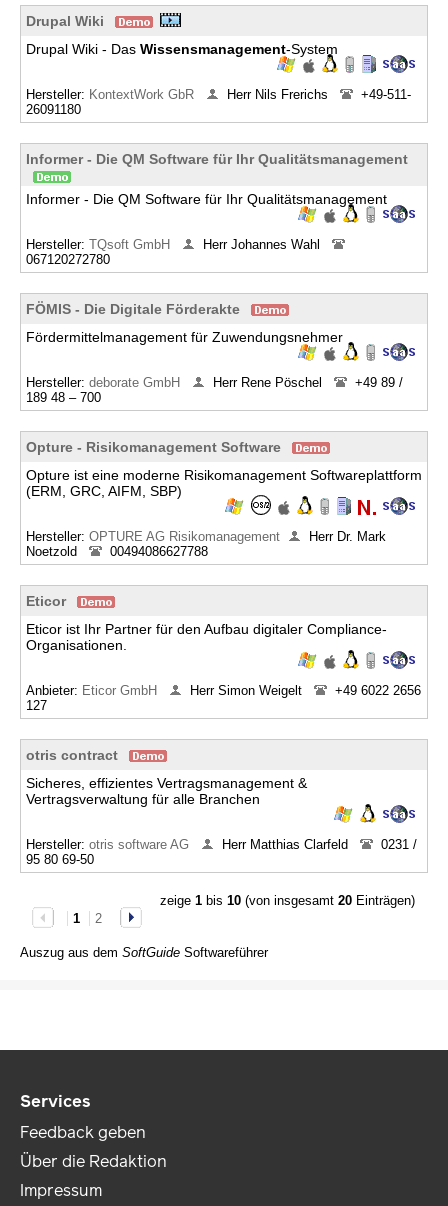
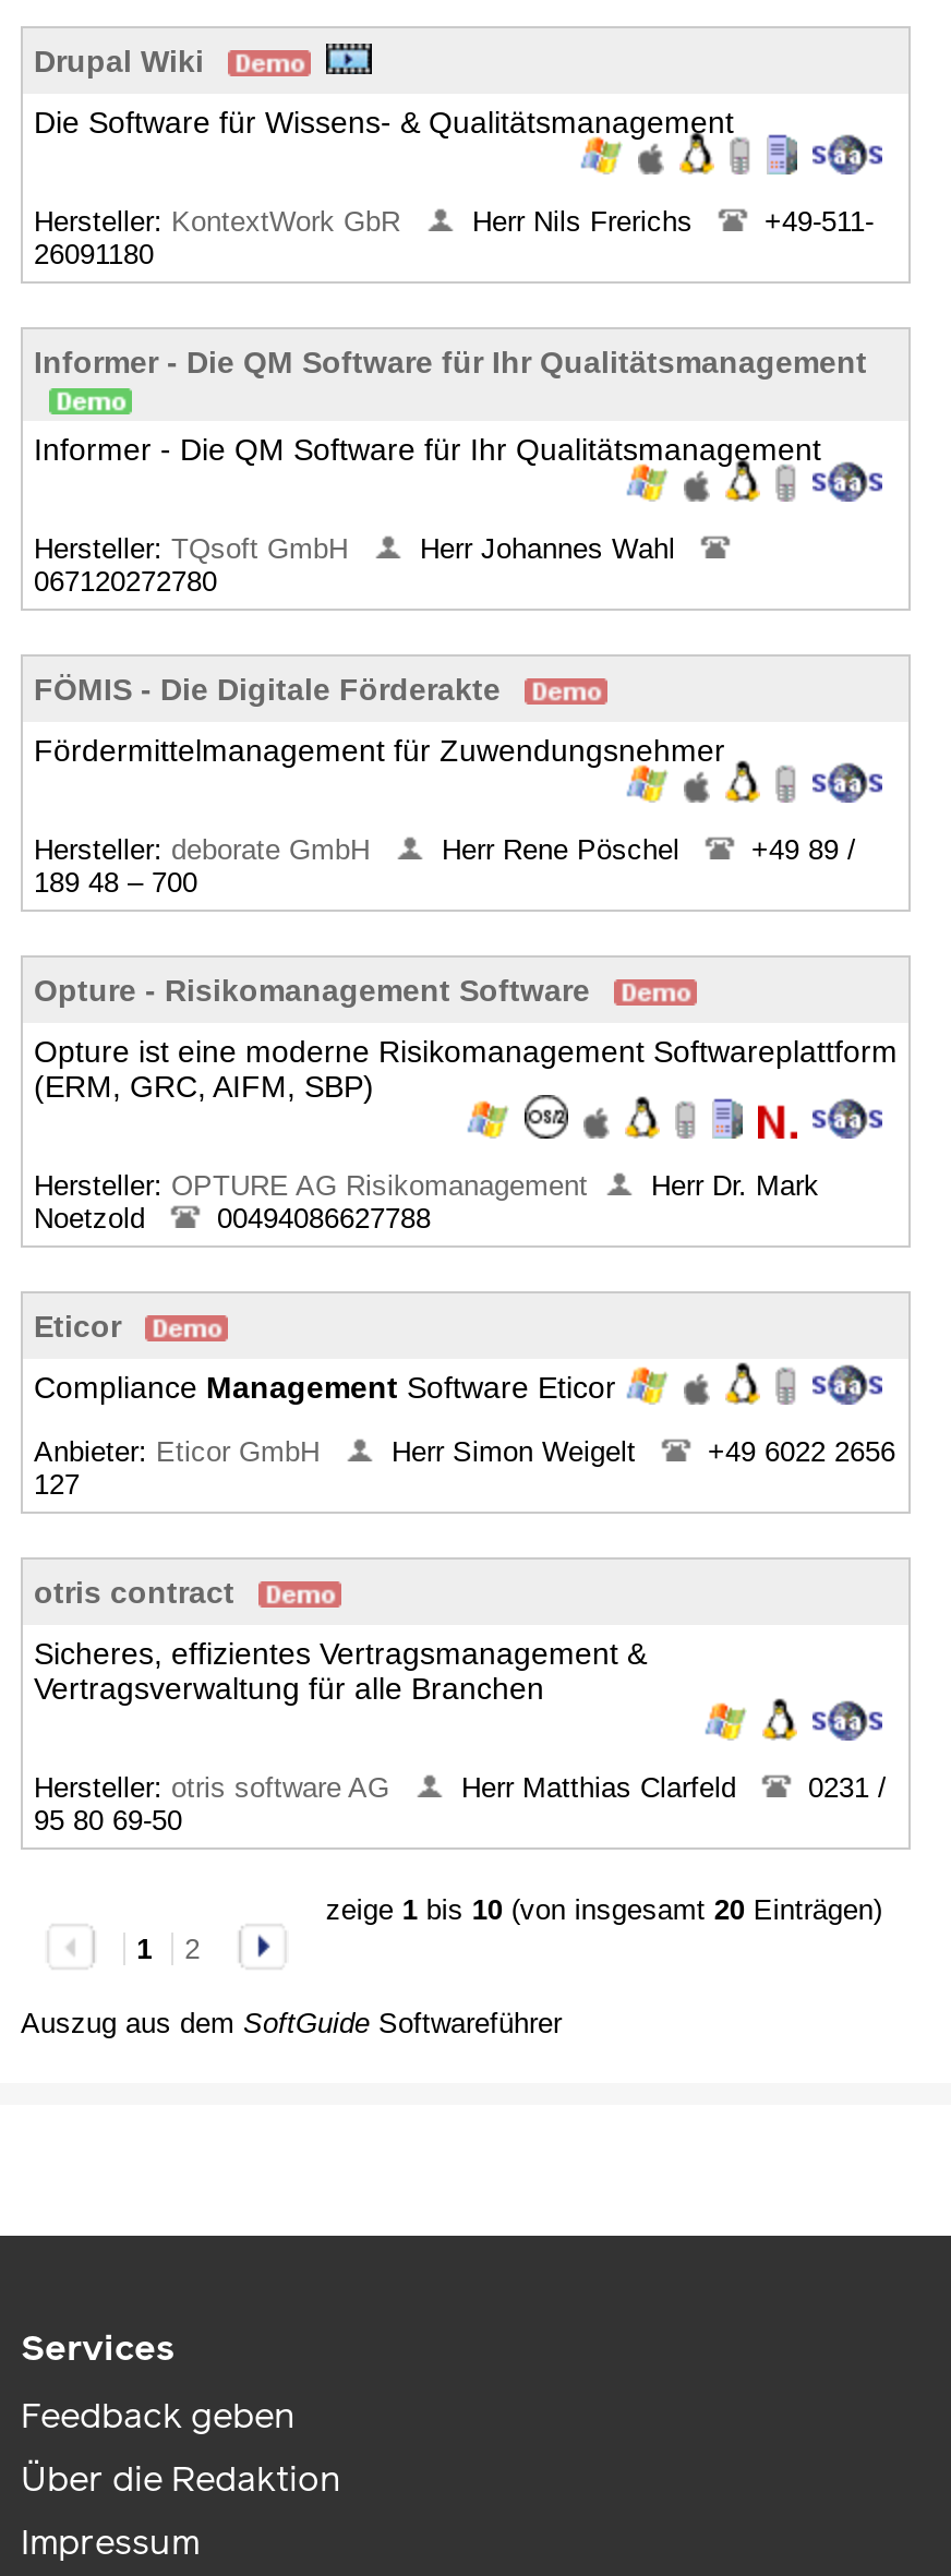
[26,41,338,57] Drupal Wiki - Das Wissensmanagement-System -> [34,105,734,140] Die Software für Wissens- & Qualitätsmanagement
[26,621,387,653] Eticor ist Ihr Partner für den Aufbau digitaler Compliance- | Organisationen. -> [34,1370,616,1405] Compliance Management Software Eticor

